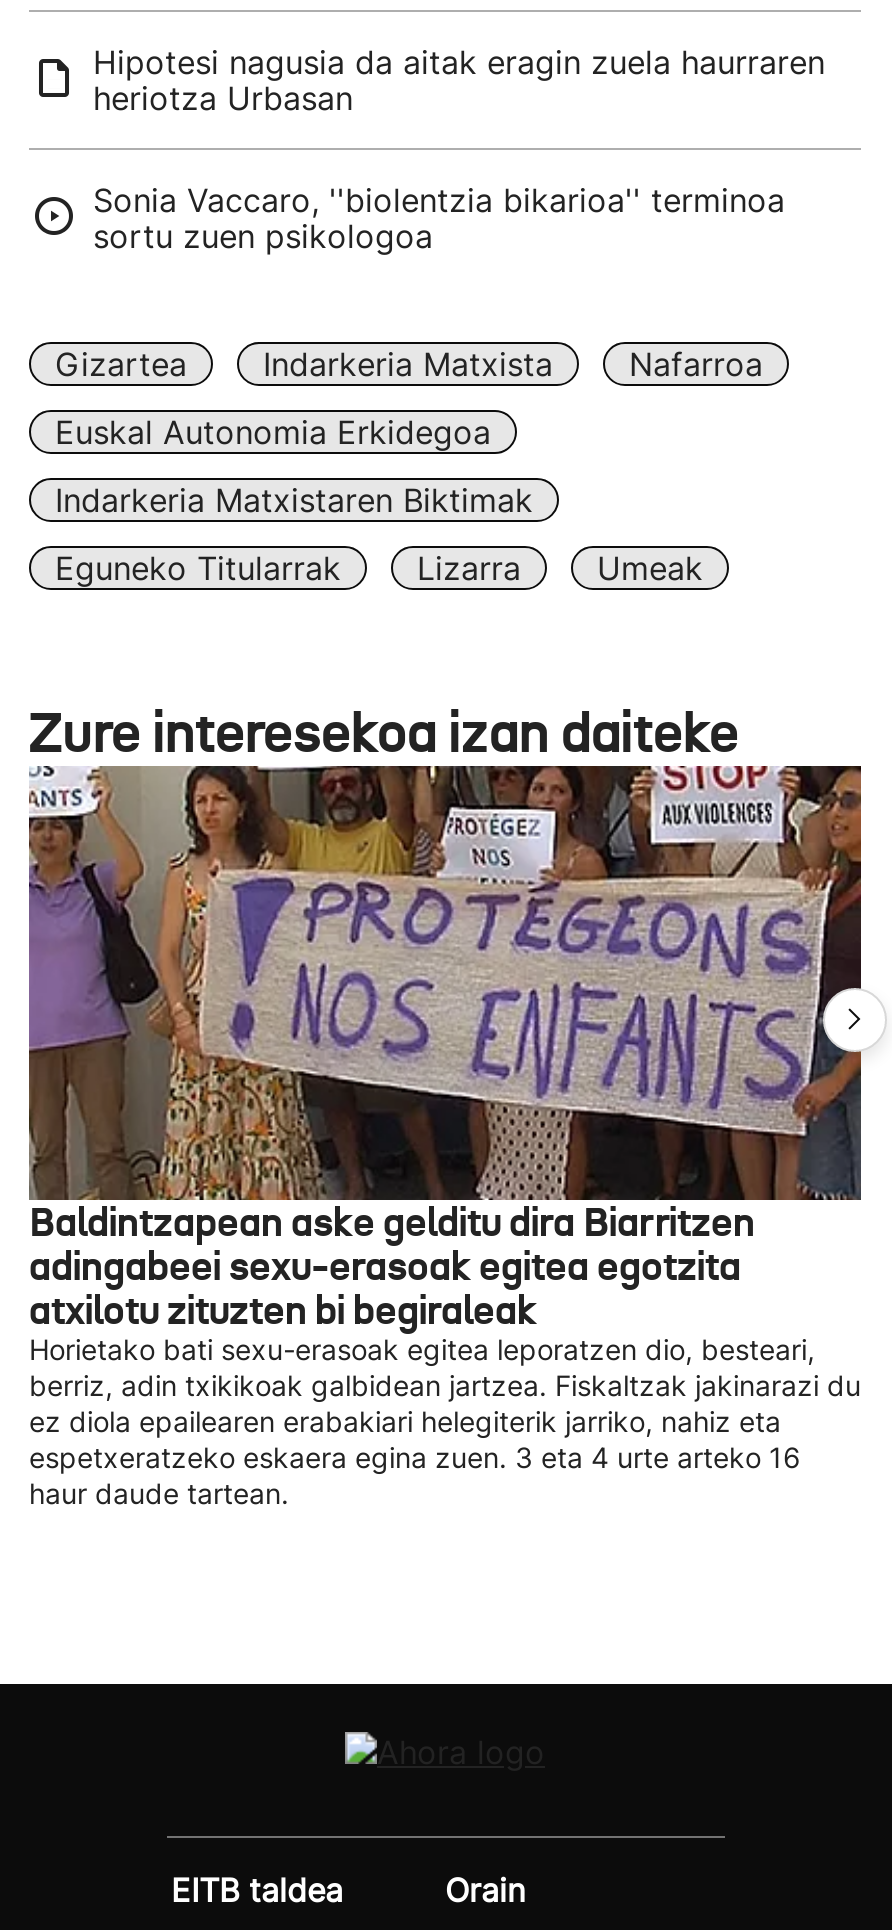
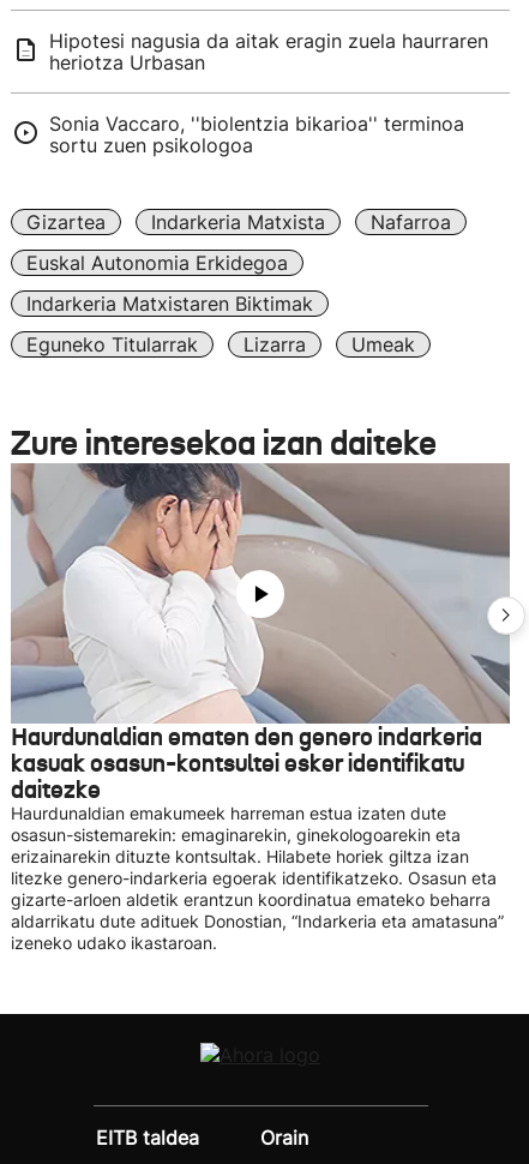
[27,766,863,1510] [image] | Baldintzapean aske gelditu dira Biarritzen | adingabeei sexu-erasoak egitea egotzita | atxilotu zituzten bi begiraleak | Horietako bati sexu-erasoak egitea leporatzen dio, besteari, | berriz, adin txikikoak galbidean jartzea. Fiskaltzak jakinarazi du | ez diola epailearen erabakiari helegiterik jarriko, nahiz eta | espetxeratzeko eskaera egina zuen. 3 eta 4 urte arteko 16 | haur daude tartean. -> [11,463,510,953] [image] | Haurdunaldian ematen den genero indarkeria | kasuak osasun-kontsultei esker identifikatu | daitezke | Haurdunaldian emakumeek harreman estua izaten dute | osasun-sistemarekin: emaginarekin, ginekologoarekin eta | erizainarekin dituzte kontsultak. Hilabete horiek giltza izan | litezke genero-indarkeria egoerak identifikatzeko. Osasun eta | gizarte-arloen aldetik erantzun koordinatua emateko beharra | aldarrikatu dute adituek Donostian, “Indarkeria eta amatasuna” | izeneko udako ikastaroan.

